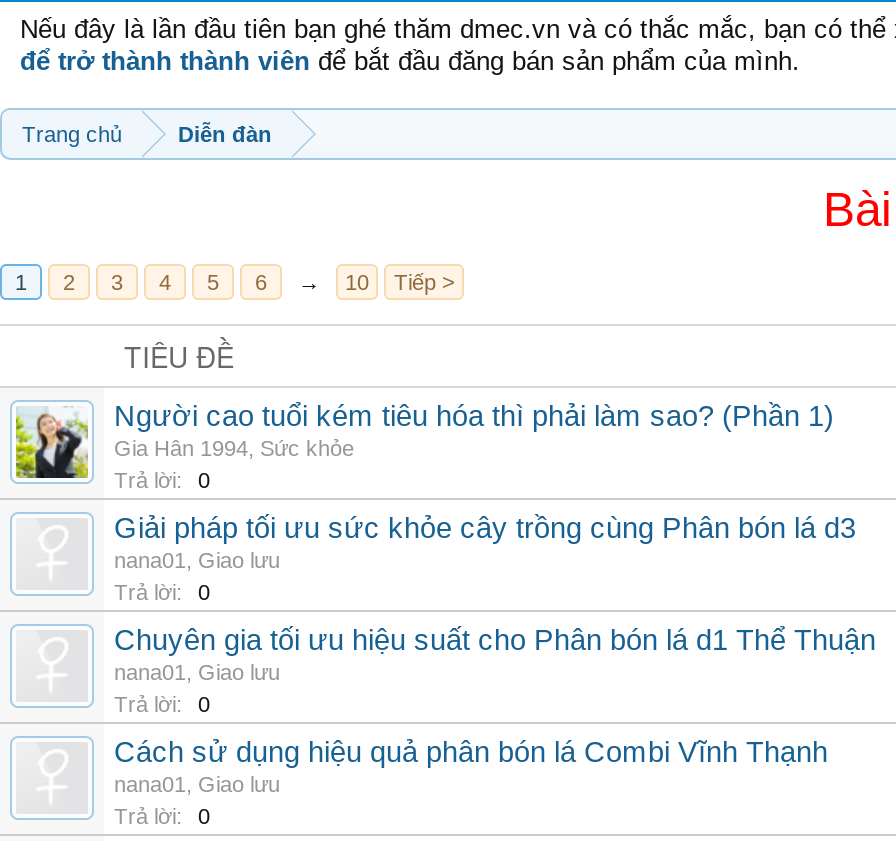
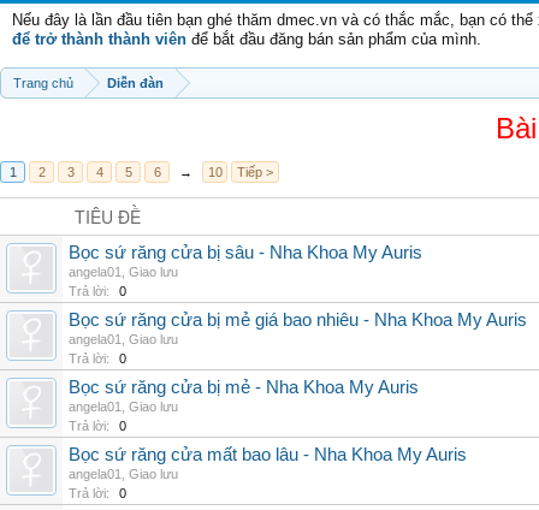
[14,408,90,480] [image] -> none
[114,400,834,460] Người cao tuổi kém tiêu hóa thì phải làm sao? (Phần 1) | Gia Hân 1994, Sức khỏe -> [69,243,422,279] Bọc sứ răng cửa bị sâu - Nha Khoa My Auris | angela01, Giao lưu
[114,512,856,572] Giải pháp tối ưu sức khỏe cây trồng cùng Phân bón lá d3 | nana01, Giao lưu -> [69,310,527,346] Bọc sứ răng cửa bị mẻ giá bao nhiêu - Nha Khoa My Auris | angela01, Giao lưu
[114,624,876,684] Chuyên gia tối ưu hiệu suất cho Phân bón lá d1 Thể Thuận | nana01, Giao lưu -> [69,378,419,414] Bọc sứ răng cửa bị mẻ - Nha Khoa My Auris | angela01, Giao lưu
[114,736,828,796] Cách sử dụng hiệu quả phân bón lá Combi Vĩnh Thạnh | nana01, Giao lưu -> [69,445,467,481] Bọc sứ răng cửa mất bao lâu - Nha Khoa My Auris | angela01, Giao lưu

